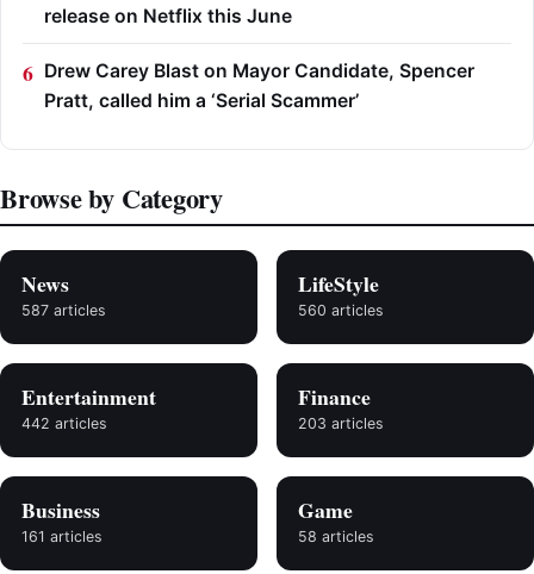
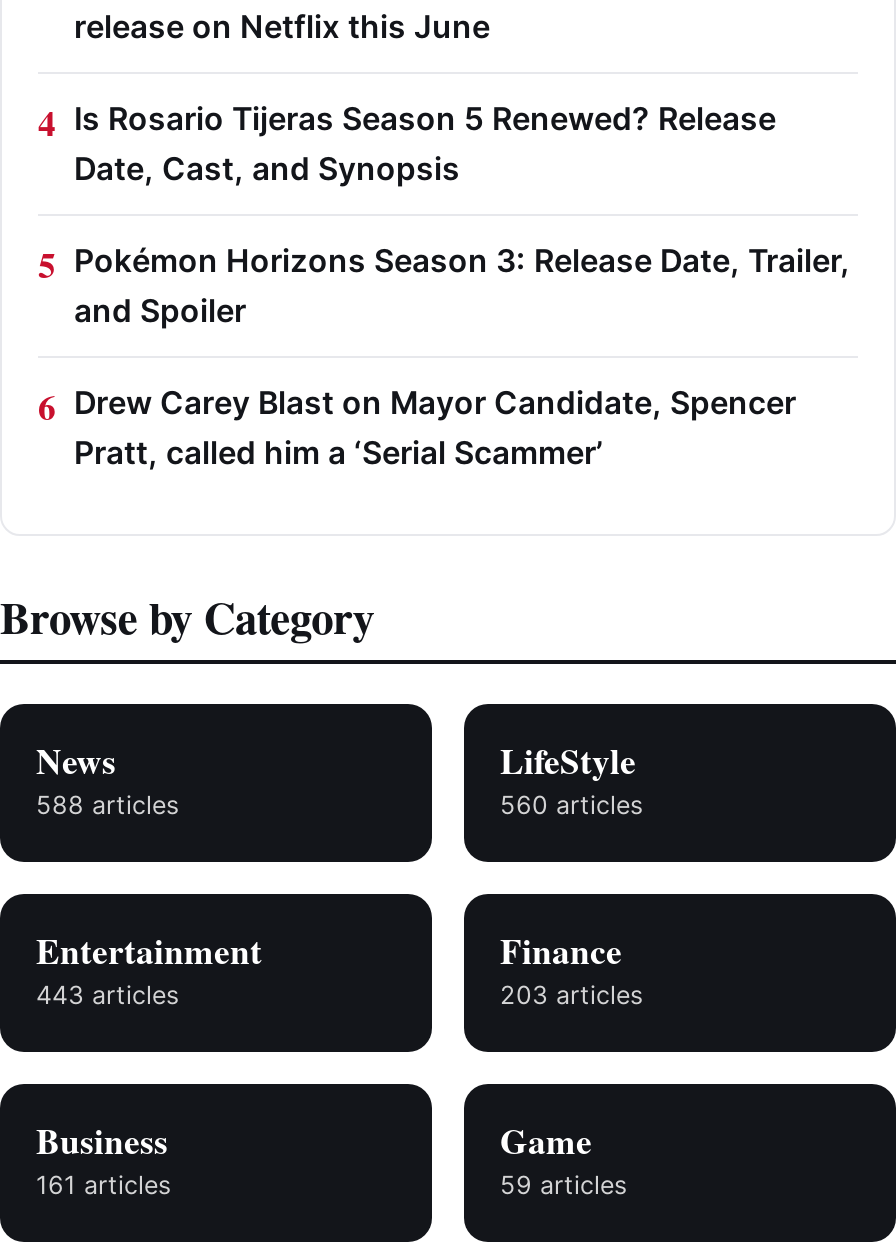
none -> [74,99,850,329] Is Rosario Tijeras Season 5 Renewed? Release | Date, Cast, and Synopsis | Pokémon Horizons Season 3: Release Date, Trailer, | and Spoiler
[21,301,106,319] 587 articles -> [36,789,180,819] 588 articles
[21,414,107,432] 442 articles -> [36,979,180,1009] 443 articles
[298,527,374,545] 58 articles -> [500,1169,628,1199] 59 articles

